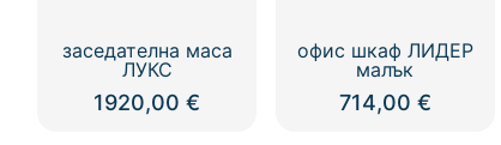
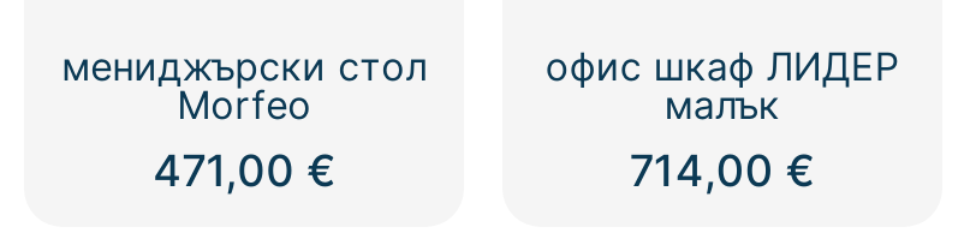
[62,38,232,115] заседателна маса | ЛУКС | 1920,00 € -> [62,41,427,195] мениджърски стол | Morfeo | 471,00 €

